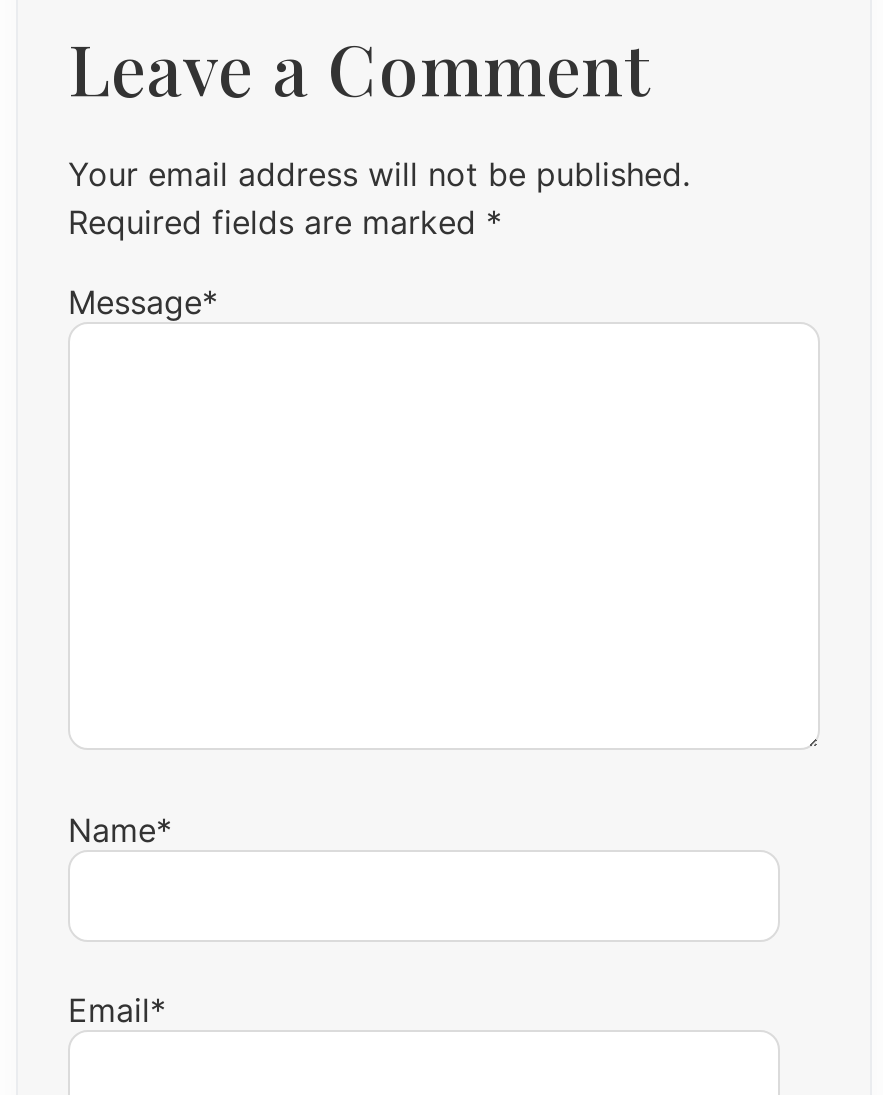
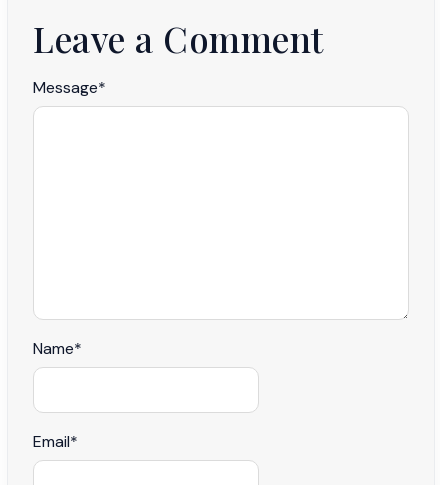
[68,154,690,242] Your email address will not be published. | Required fields are marked * -> none

